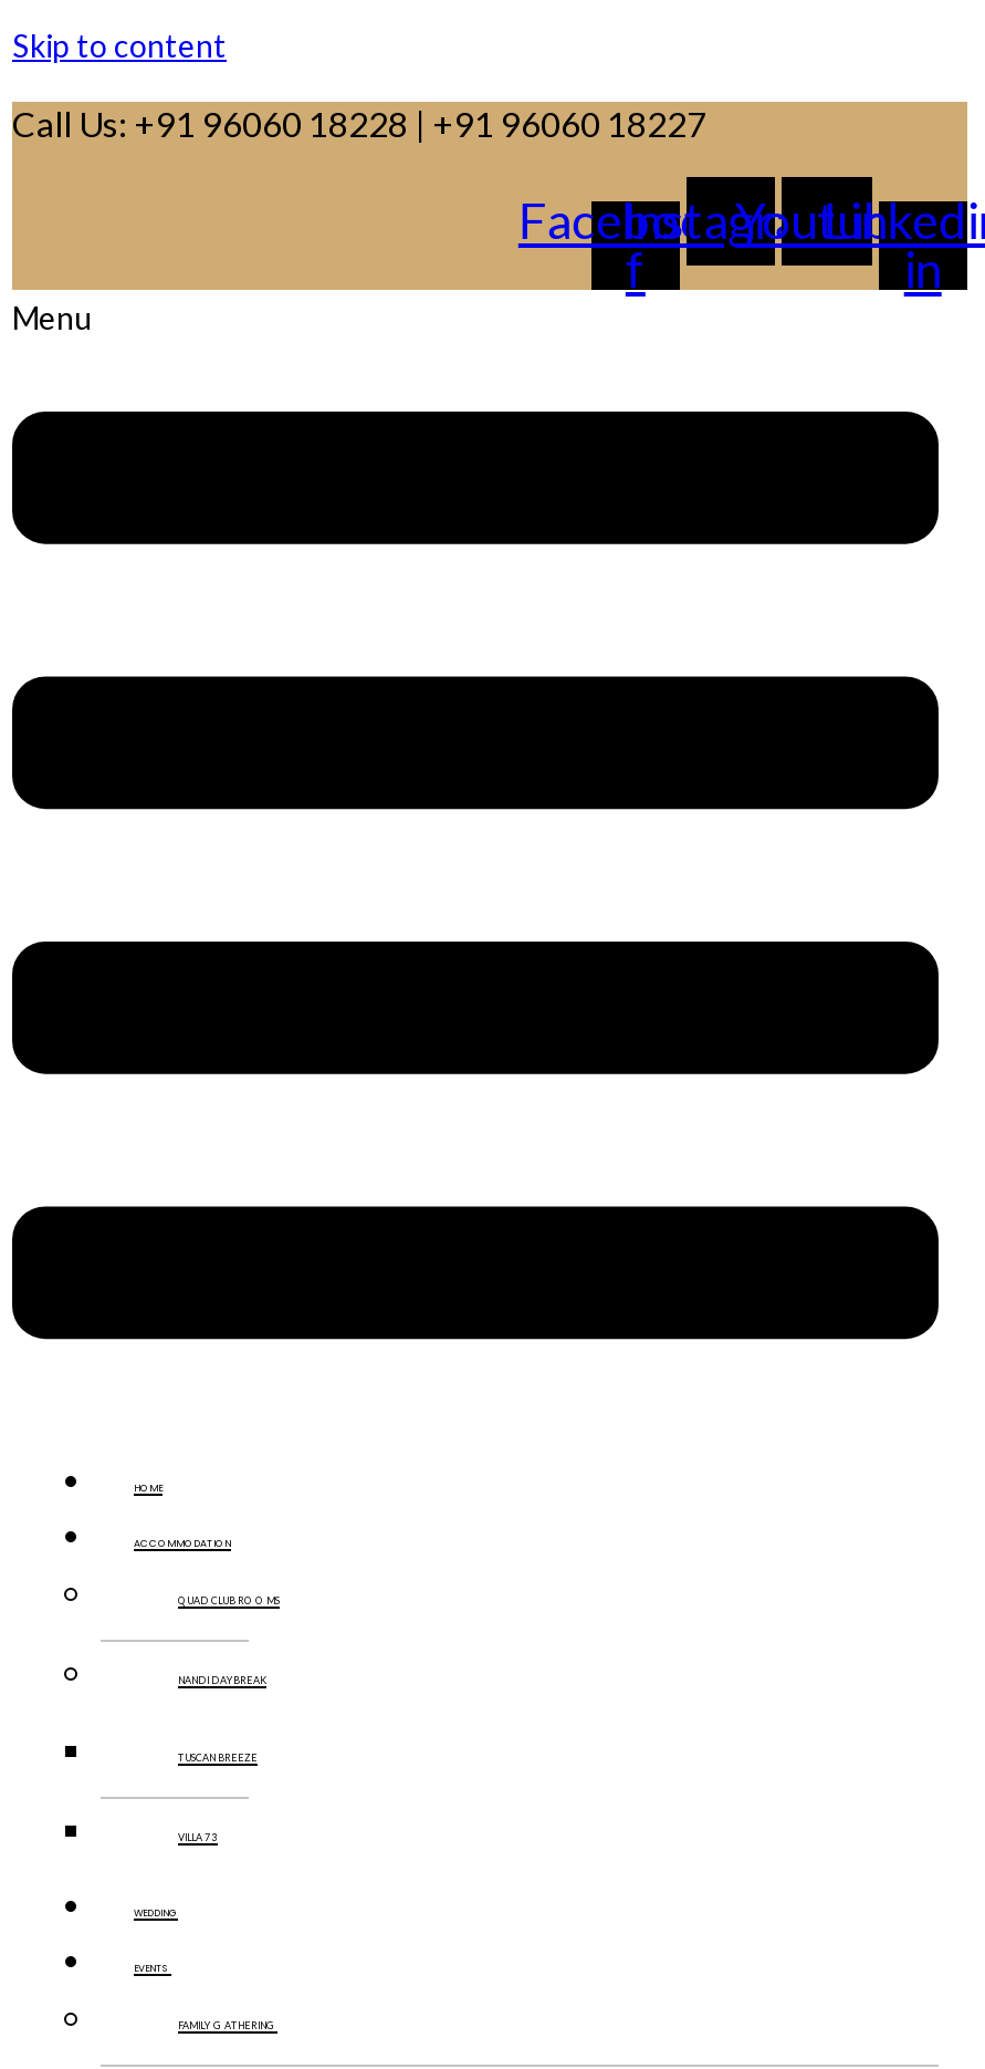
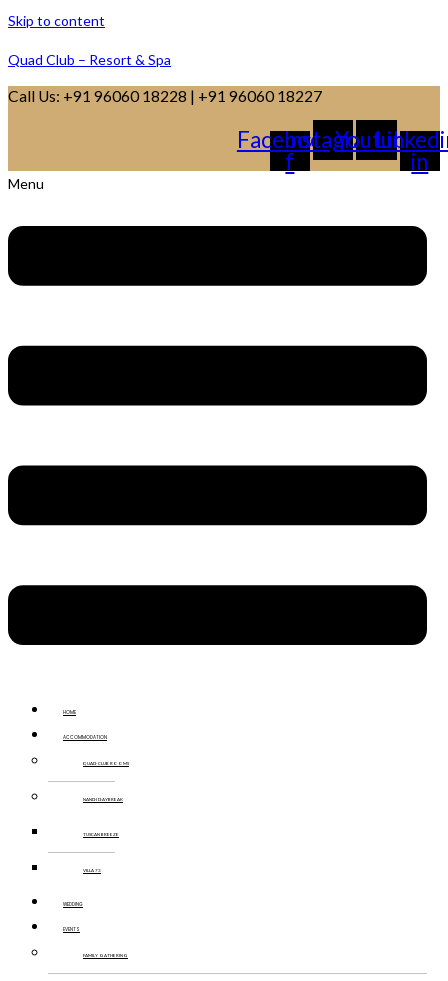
none -> [8,51,171,68] Quad Club – Resort & Spa

